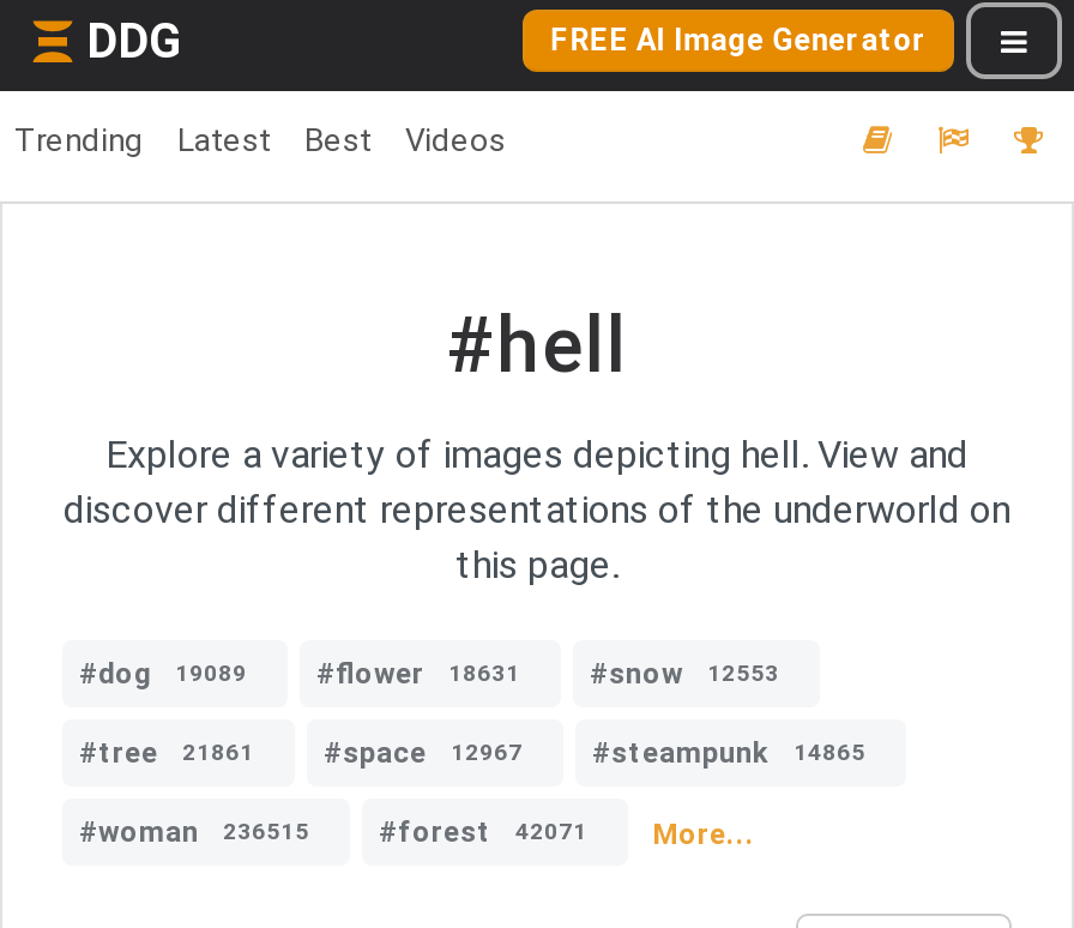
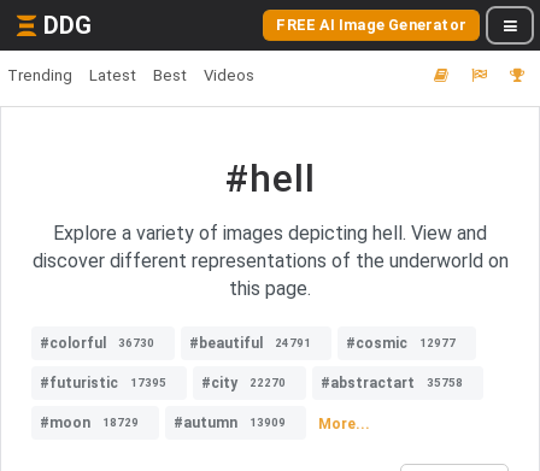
[79,657,779,691] #dog | 19089 | #flower | 18631 | #snow | 12553 -> [40,335,456,352] #colorful | 36730 | #beautiful | 24791 | #cosmic | 12977
[79,736,865,770] #tree | 21861 | #space | 12967 | #steampunk | 14865 -> [40,375,463,391] #futuristic | 17395 | #city | 22270 | #abstractart | 35758
[79,815,587,849] #woman | 236515 | #forest | 42071 -> [40,414,286,431] #moon | 18729 | #autumn | 13909

